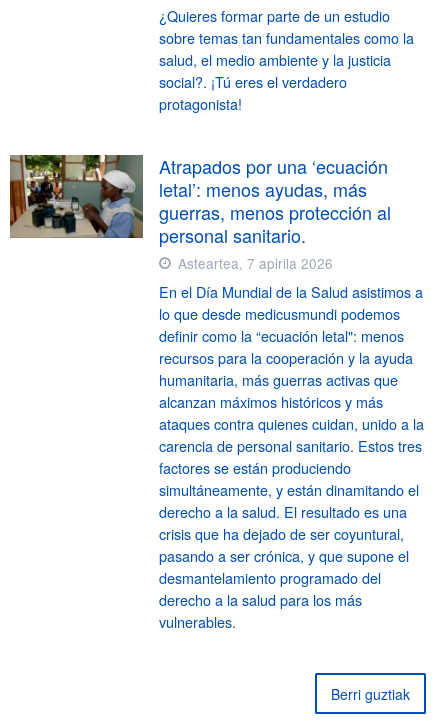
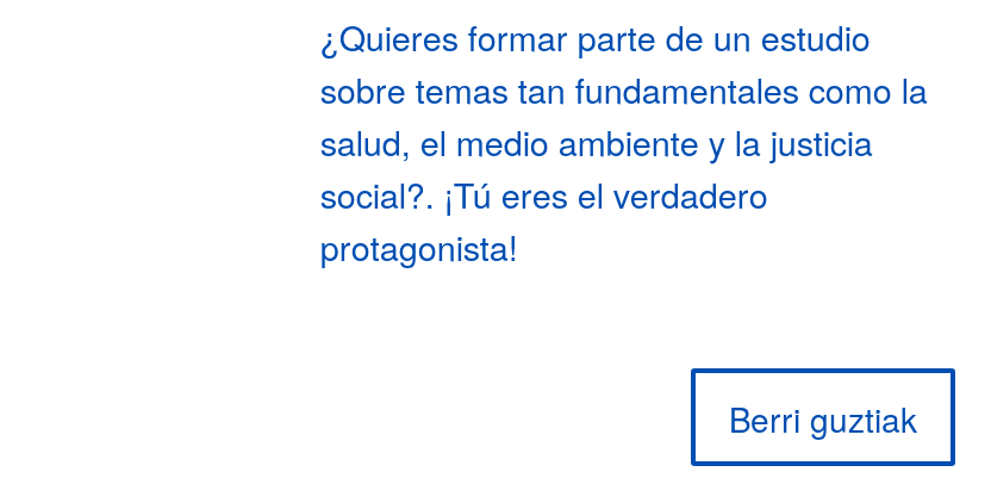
[9,153,424,632] [image] | Atrapados por una ‘ecuación | letal’: menos ayudas, más | guerras, menos protección al | personal sanitario. | Asteartea, 7 apirila 2026 | En el Día Mundial de la Salud asistimos a | lo que desde medicusmundi podemos | definir como la “ecuación letal": menos | recursos para la cooperación y la ayuda | humanitaria, más guerras activas que | alcanzan máximos históricos y más | ataques contra quienes cuidan, unido a la | carencia de personal sanitario. Estos tres | factores se están produciendo | simultáneamente, y están dinamitando el | derecho a la salud. El resultado es una | crisis que ha dejado de ser coyuntural, | pasando a ser crónica, y que supone el | desmantelamiento programado del | derecho a la salud para los más | vulnerables. -> none

